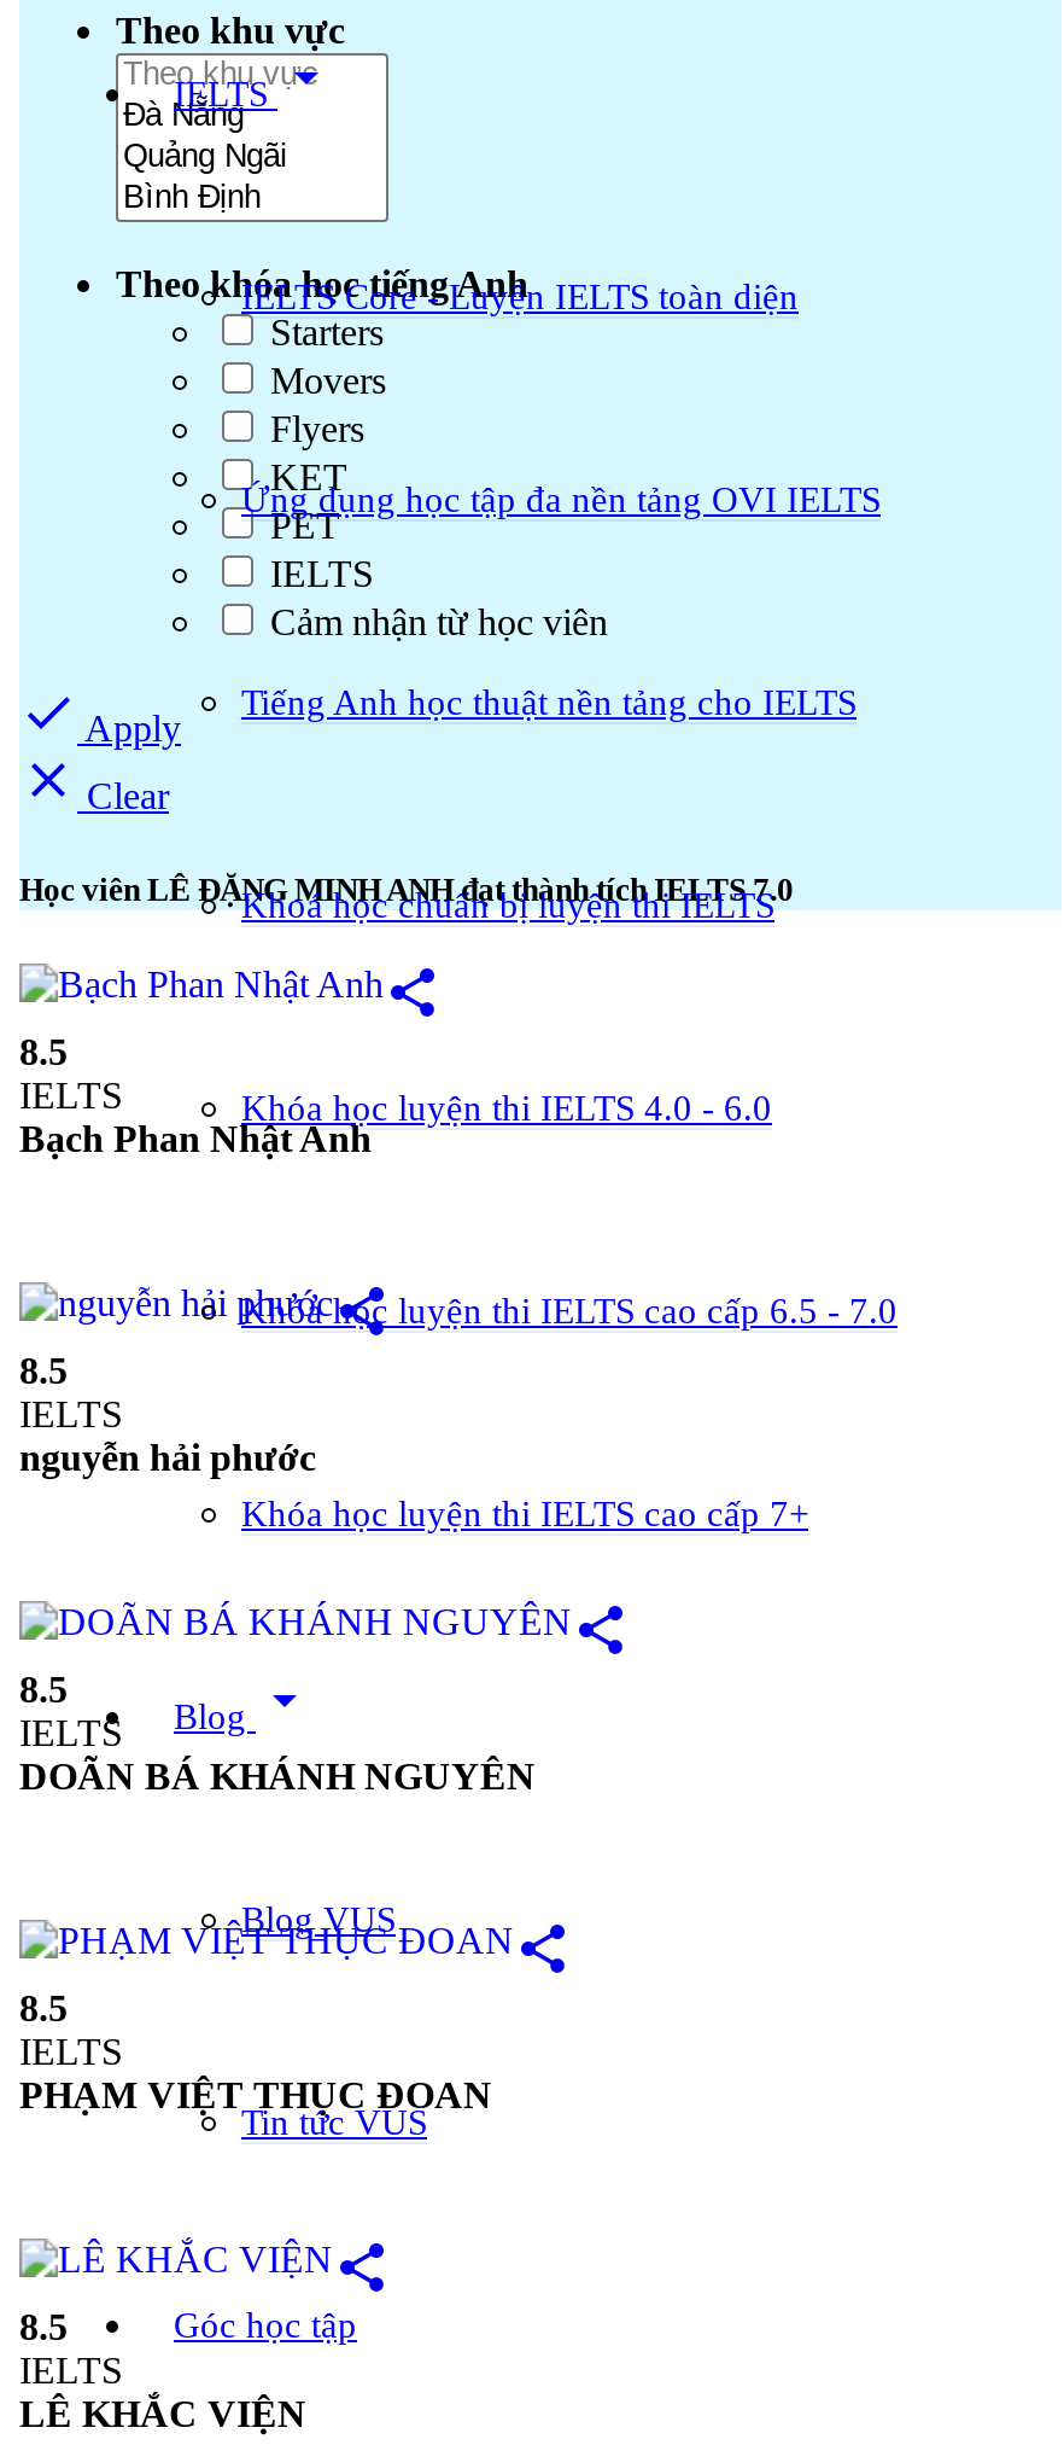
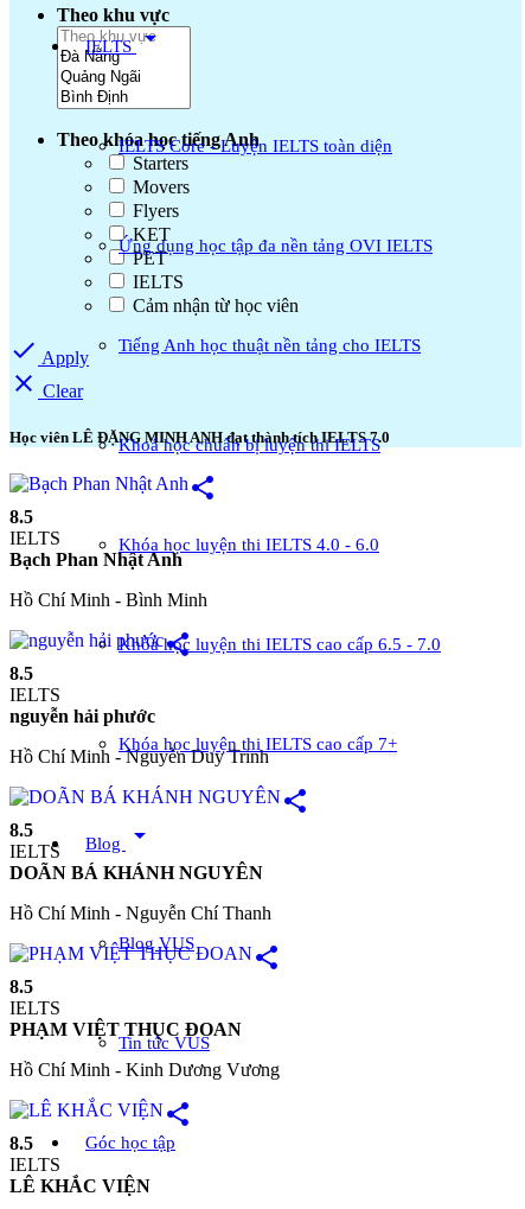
none -> [9,590,212,610] Hồ Chí Minh - Bình Minh
none -> [9,747,274,767] Hồ Chí Minh - Nguyễn Duy Trinh
none -> [9,903,276,923] Hồ Chí Minh - Nguyễn Chí Thanh
none -> [9,1060,284,1080] Hồ Chí Minh - Kinh Dương Vương

